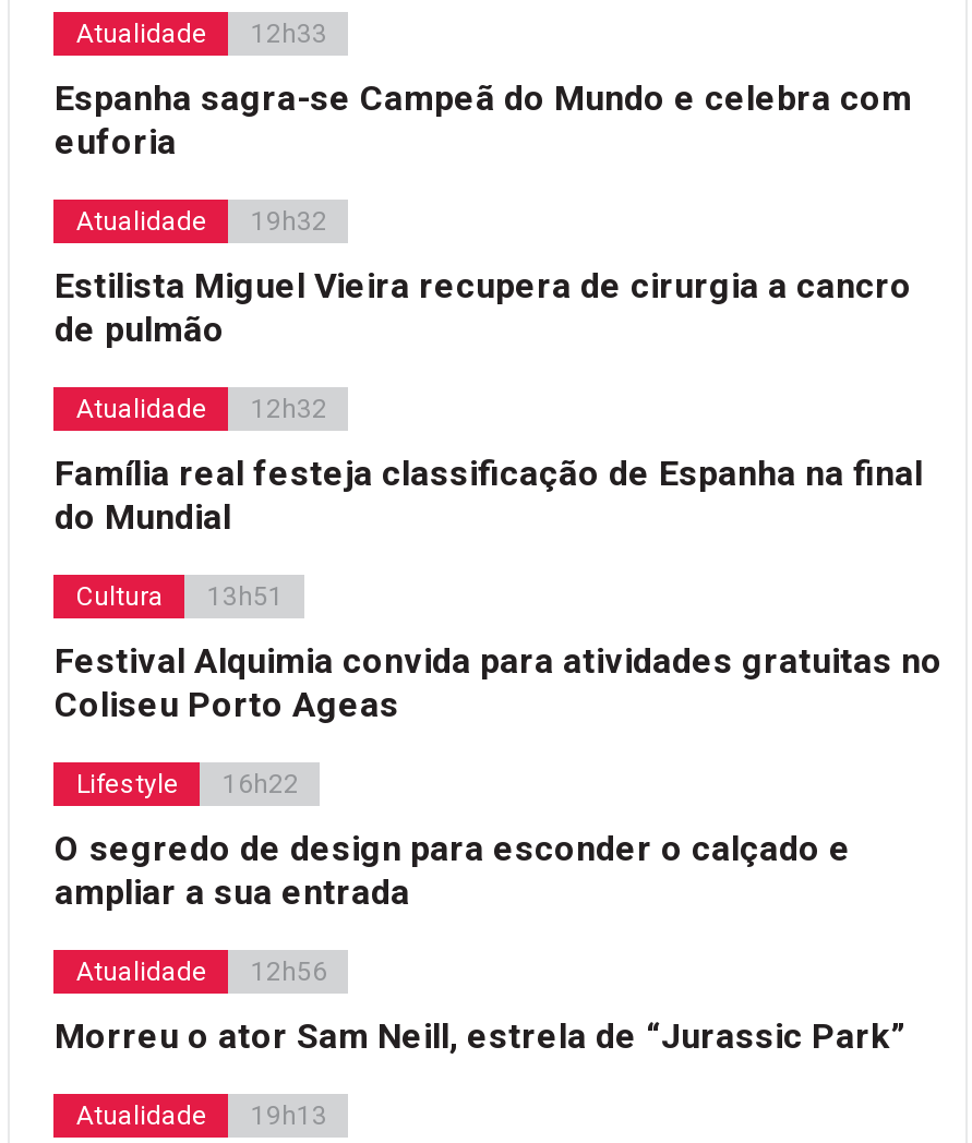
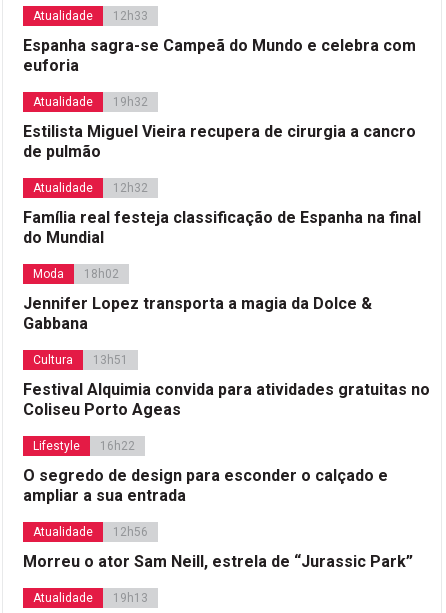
none -> [23,267,372,333] Moda | 18h02 | Jennifer Lopez transporta a magia da Dolce & | Gabbana

